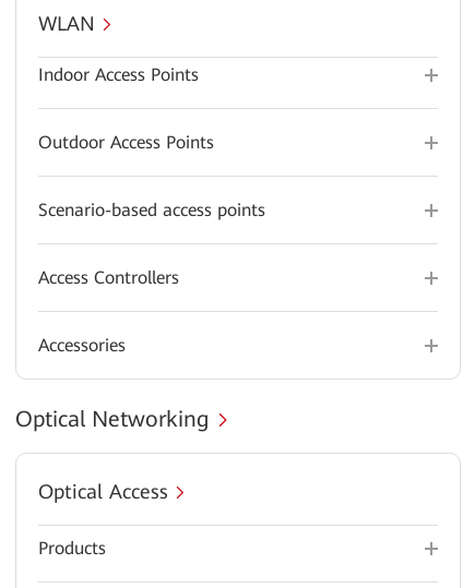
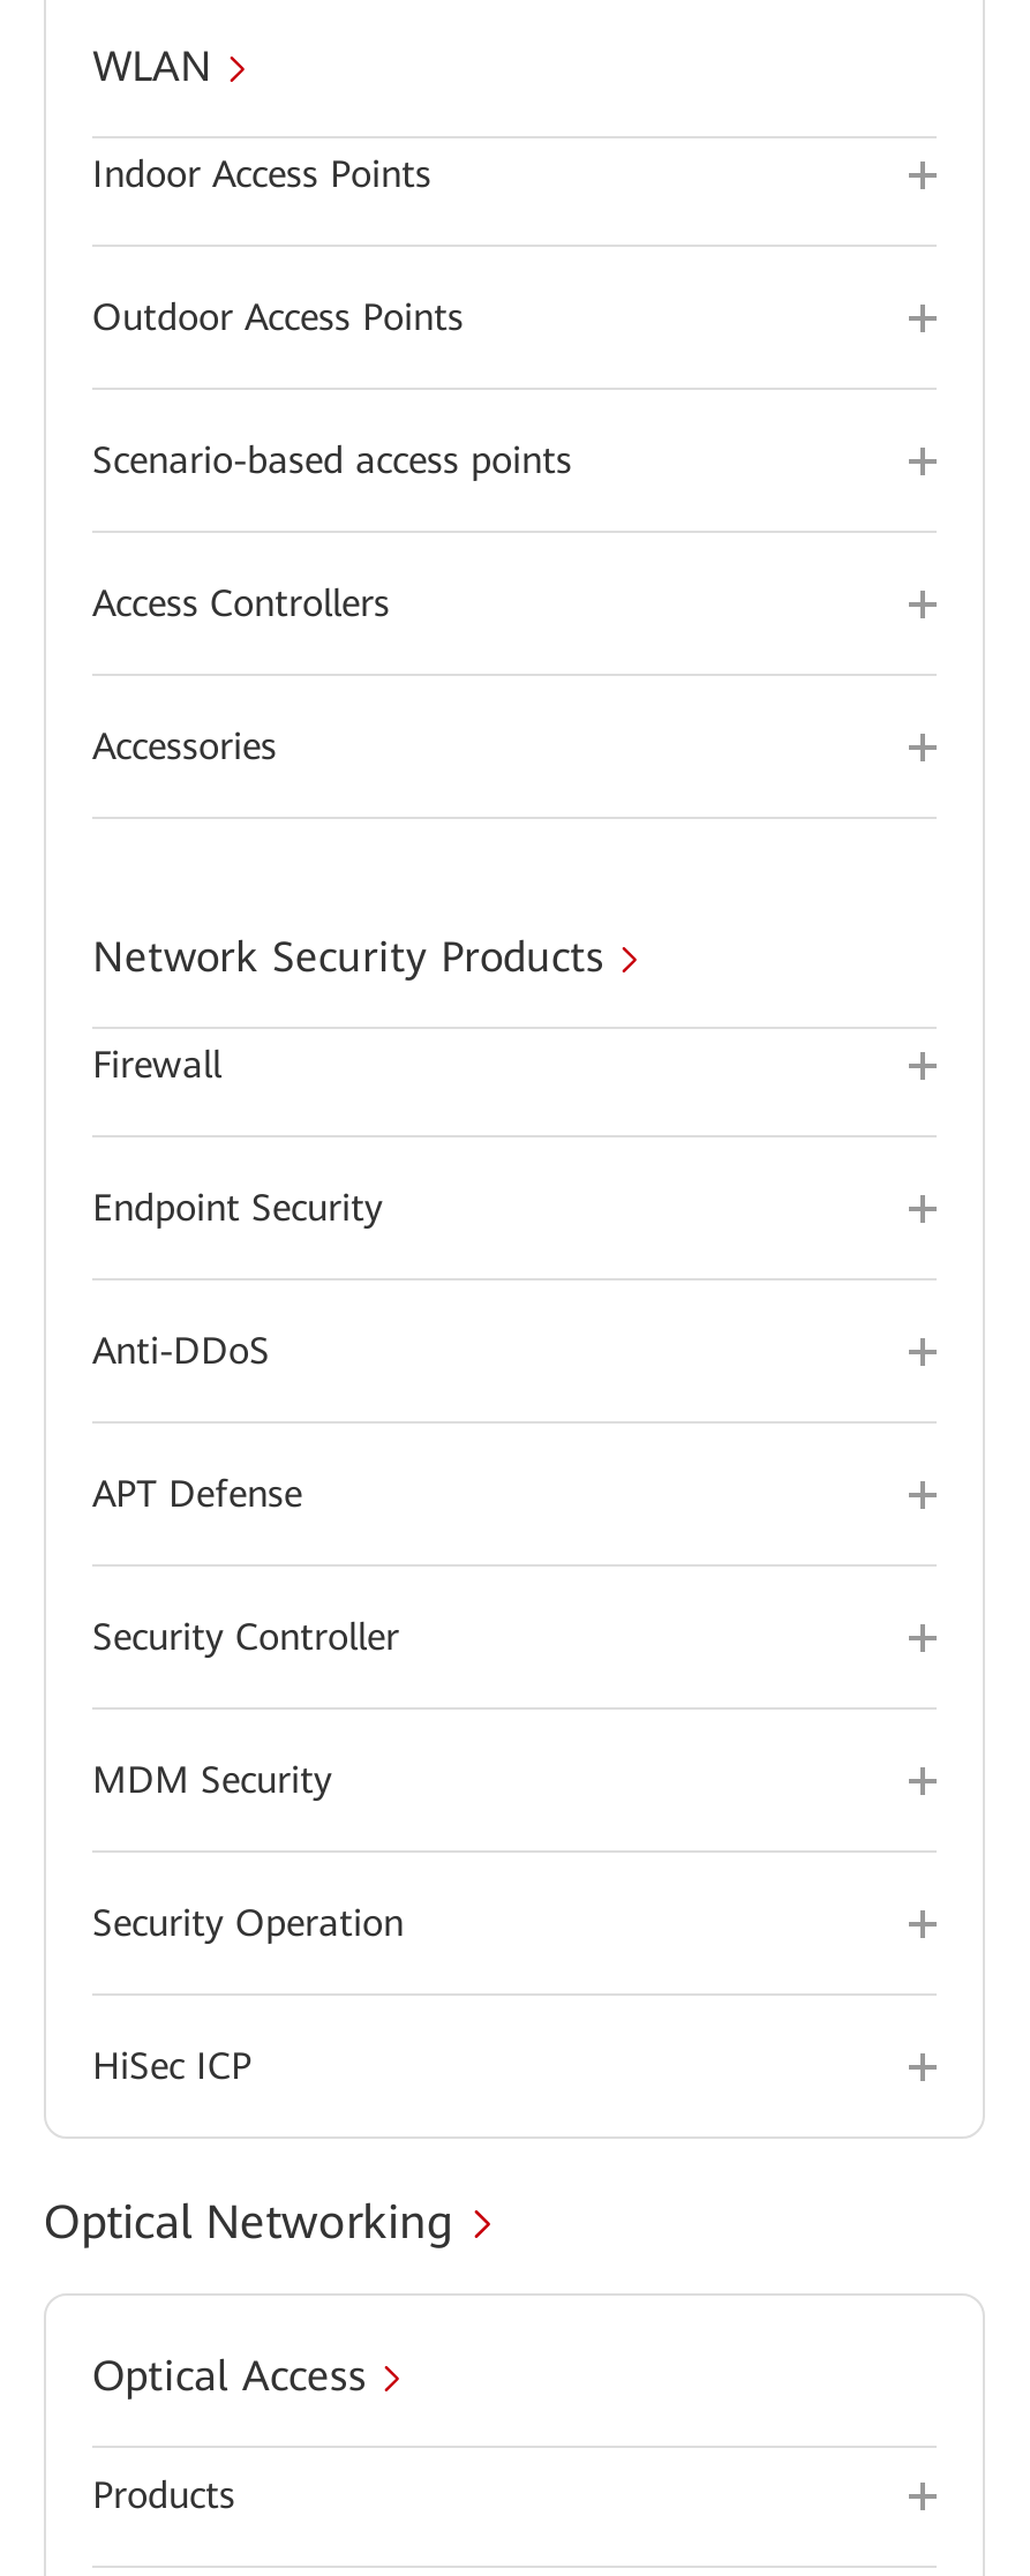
none -> [92,932,604,2088] Network Security Products | Firewall | Endpoint Security | Anti-DDoS | APT Defense | Security Controller | MDM Security | Security Operation | HiSec ICP

